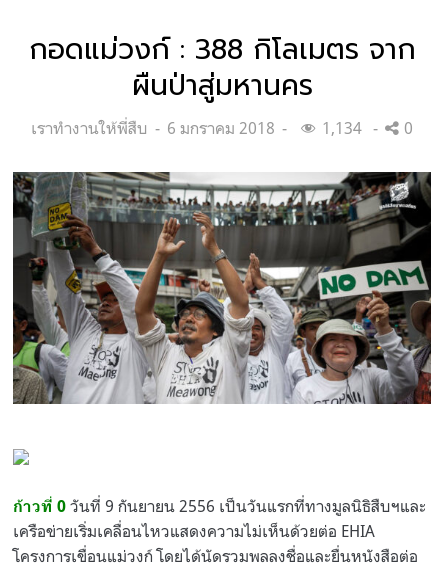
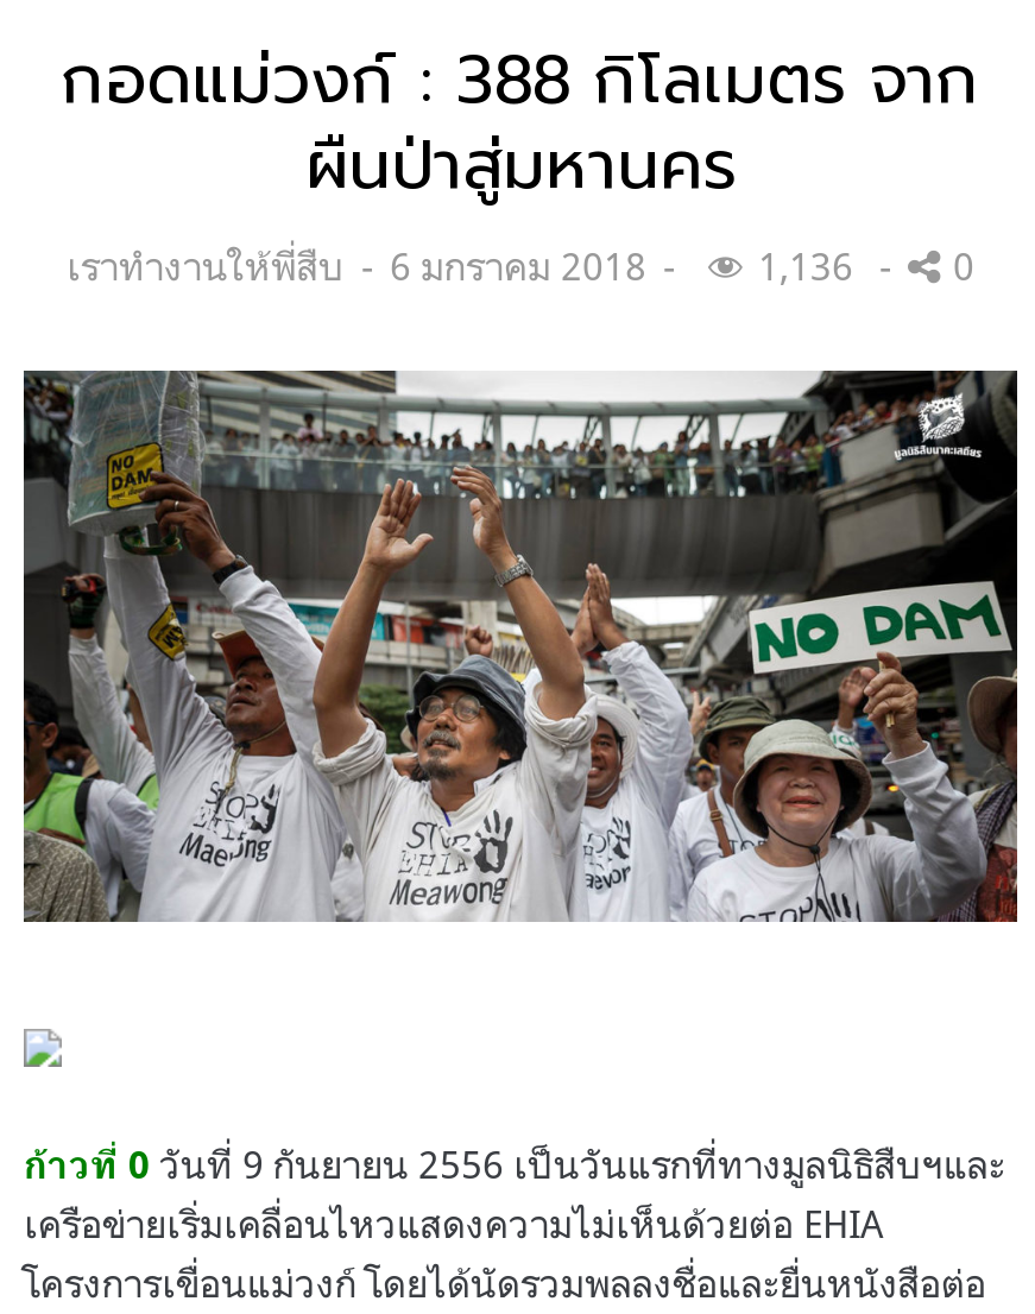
[322,118,362,138] 1,134 -> [758,242,853,290] 1,136

